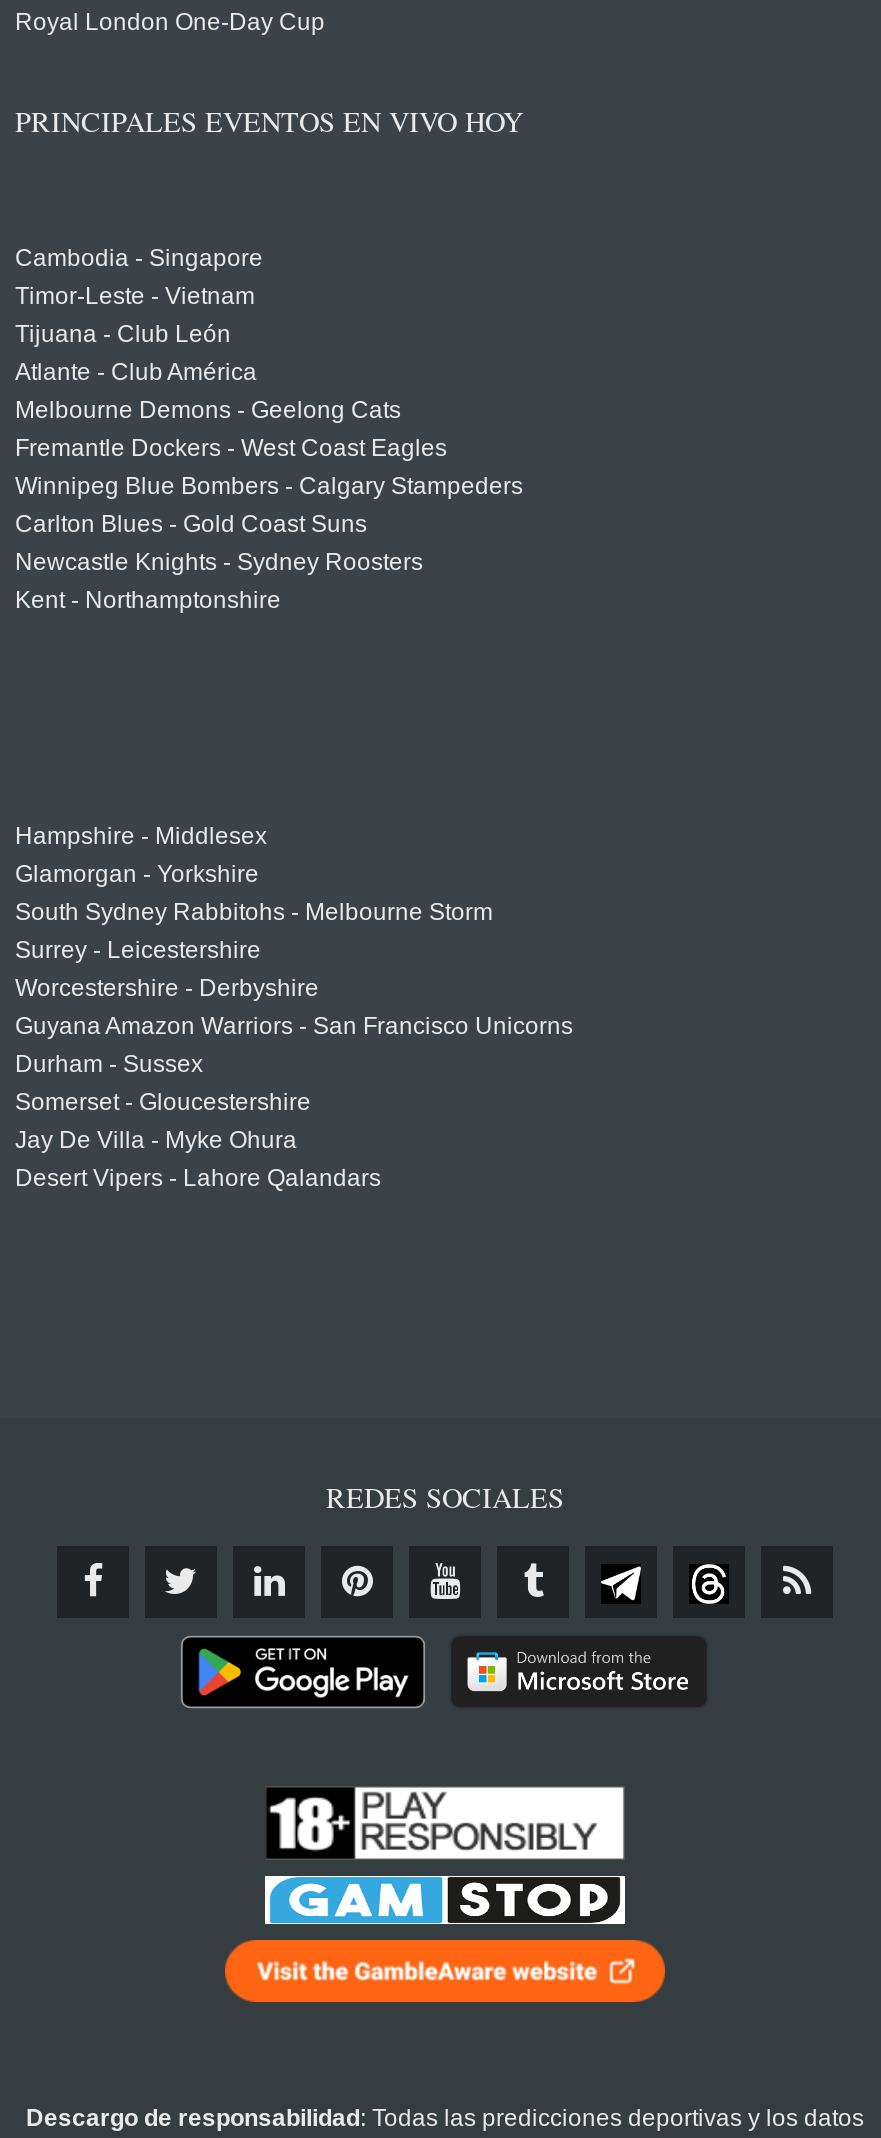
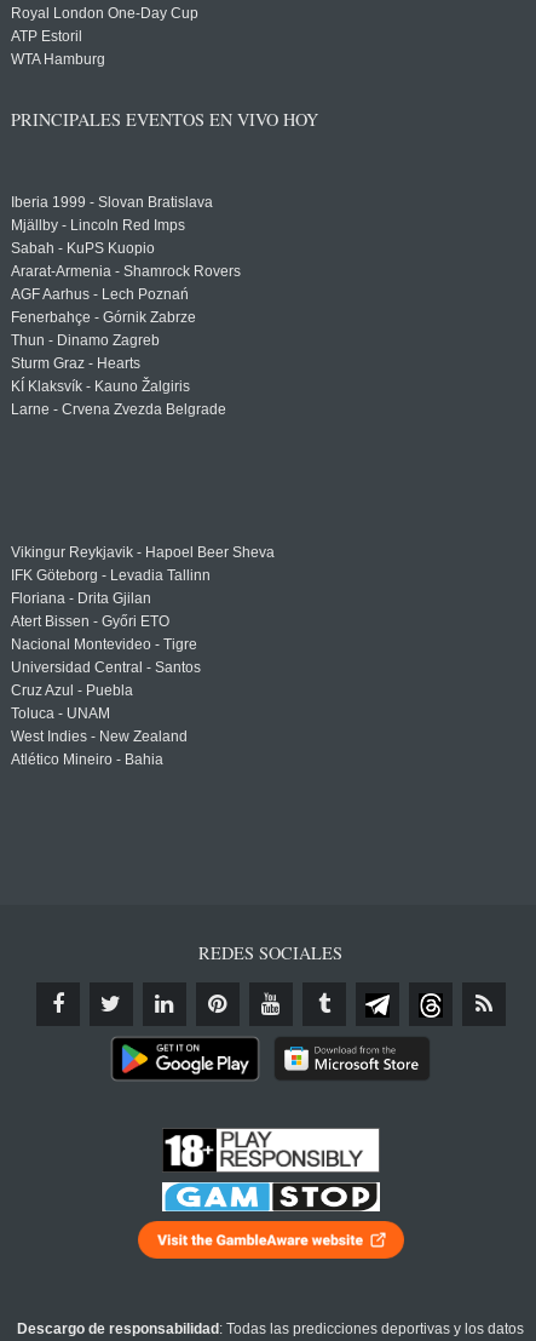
none -> [11,28,105,68] ATP Estoril | WTA Hamburg
[15,244,523,614] Cambodia - Singapore | Timor-Leste - Vietnam | Tijuana - Club León | Atlante - Club América | Melbourne Demons - Geelong Cats | Fremantle Dockers - West Coast Eagles | Winnipeg Blue Bombers - Calgary Stampeders | Carlton Blues - Gold Coast Suns | Newcastle Knights - Sydney Roosters | Kent - Northamptonshire -> [11,194,241,418] Iberia 1999 - Slovan Bratislava | Mjällby - Lincoln Red Imps | Sabah - KuPS Kuopio | Ararat-Armenia - Shamrock Rovers | AGF Aarhus - Lech Poznań | Fenerbahçe - Górnik Zabrze | Thun - Dinamo Zagreb | Sturm Graz - Hearts | KÍ Klaksvík - Kauno Žalgiris | Larne - Crvena Zvezda Belgrade
[15,822,573,1192] Hampshire - Middlesex | Glamorgan - Yorkshire | South Sydney Rabbitohs - Melbourne Storm | Surrey - Leicestershire | Worcestershire - Derbyshire | Guyana Amazon Warriors - San Francisco Unicorns | Durham - Sussex | Somerset - Gloucestershire | Jay De Villa - Myke Ohura | Desert Vipers - Lahore Qalandars -> [11,544,275,768] Vikingur Reykjavik - Hapoel Beer Sheva | IFK Göteborg - Levadia Tallinn | Floriana - Drita Gjilan | Atert Bissen - Győri ETO | Nacional Montevideo - Tigre | Universidad Central - Santos | Cruz Azul - Puebla | Toluca - UNAM | West Indies - New Zealand | Atlético Mineiro - Bahia

